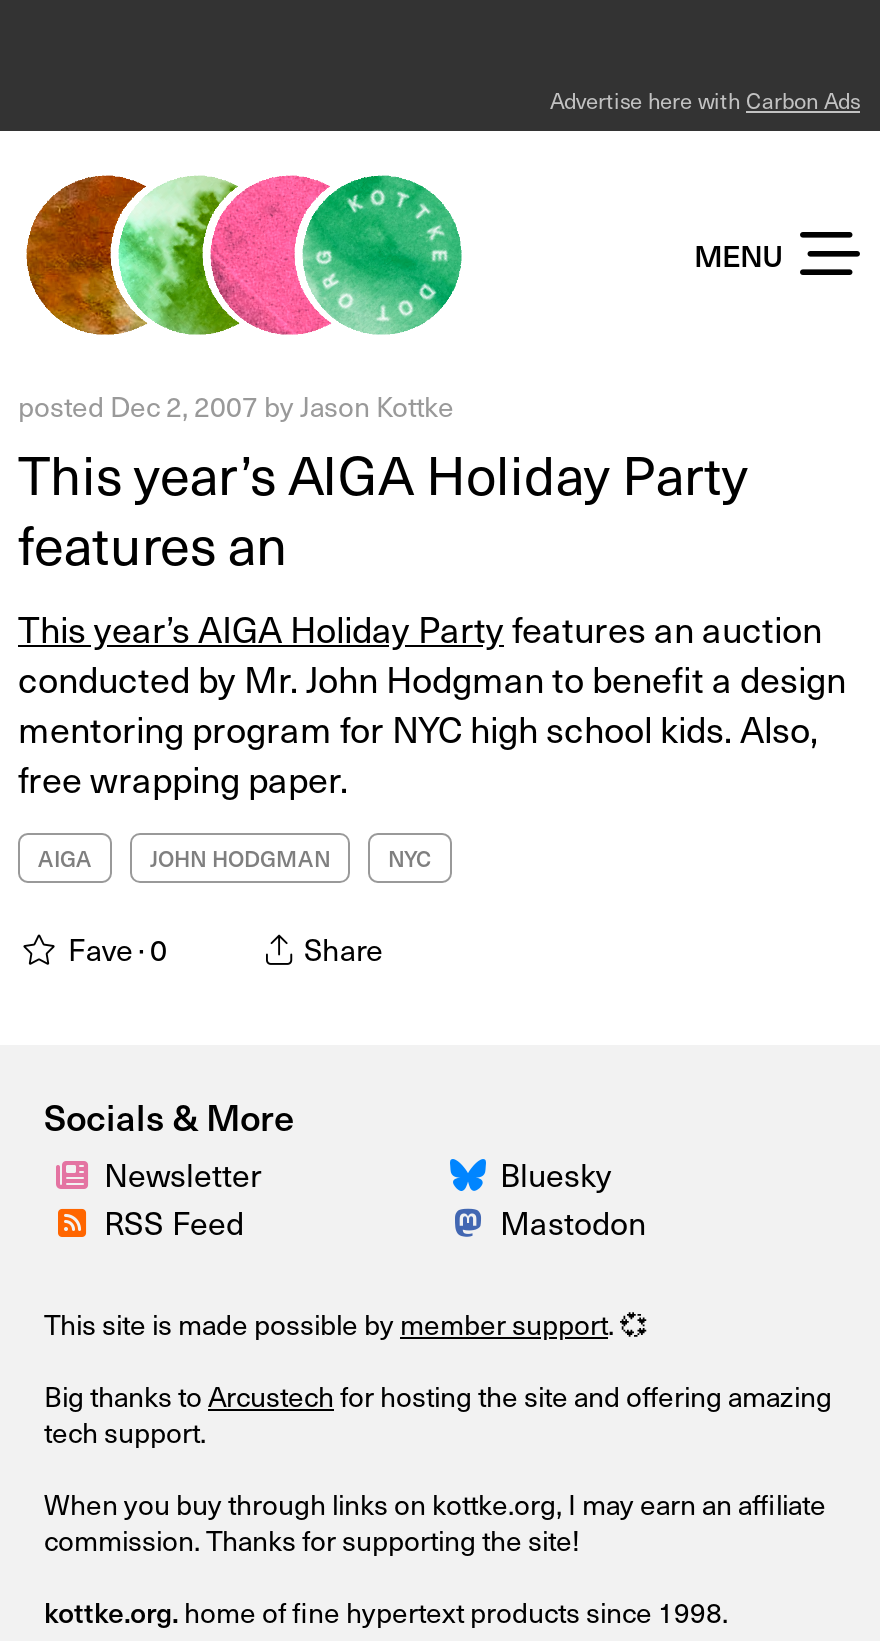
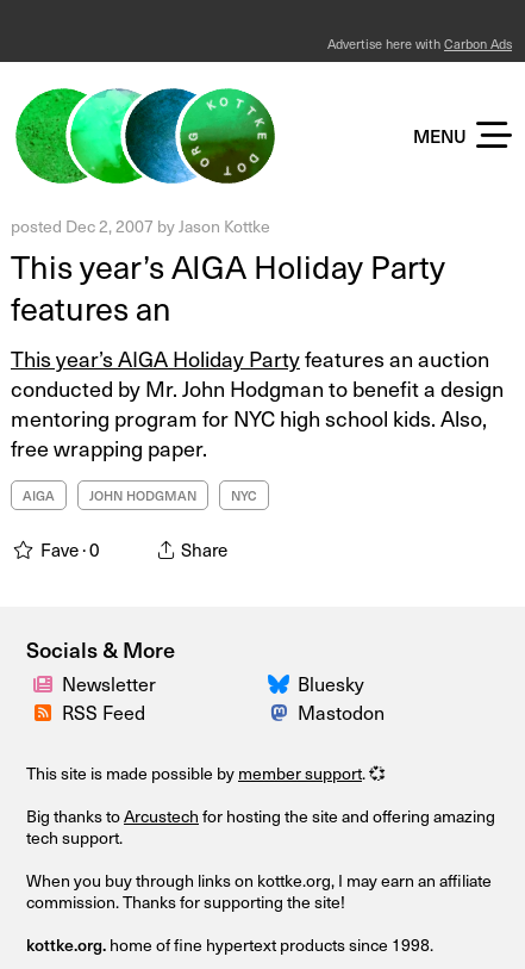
[24,173,276,337] [image] -> [15,87,163,185] [image]

